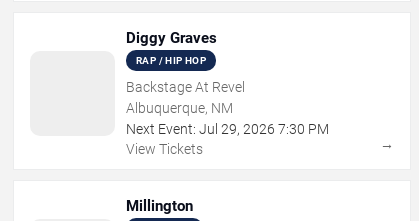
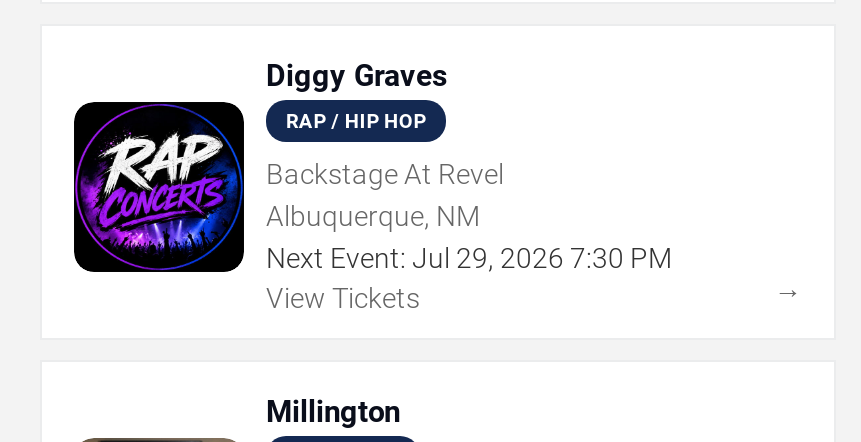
none -> [72,100,246,274] [image]

